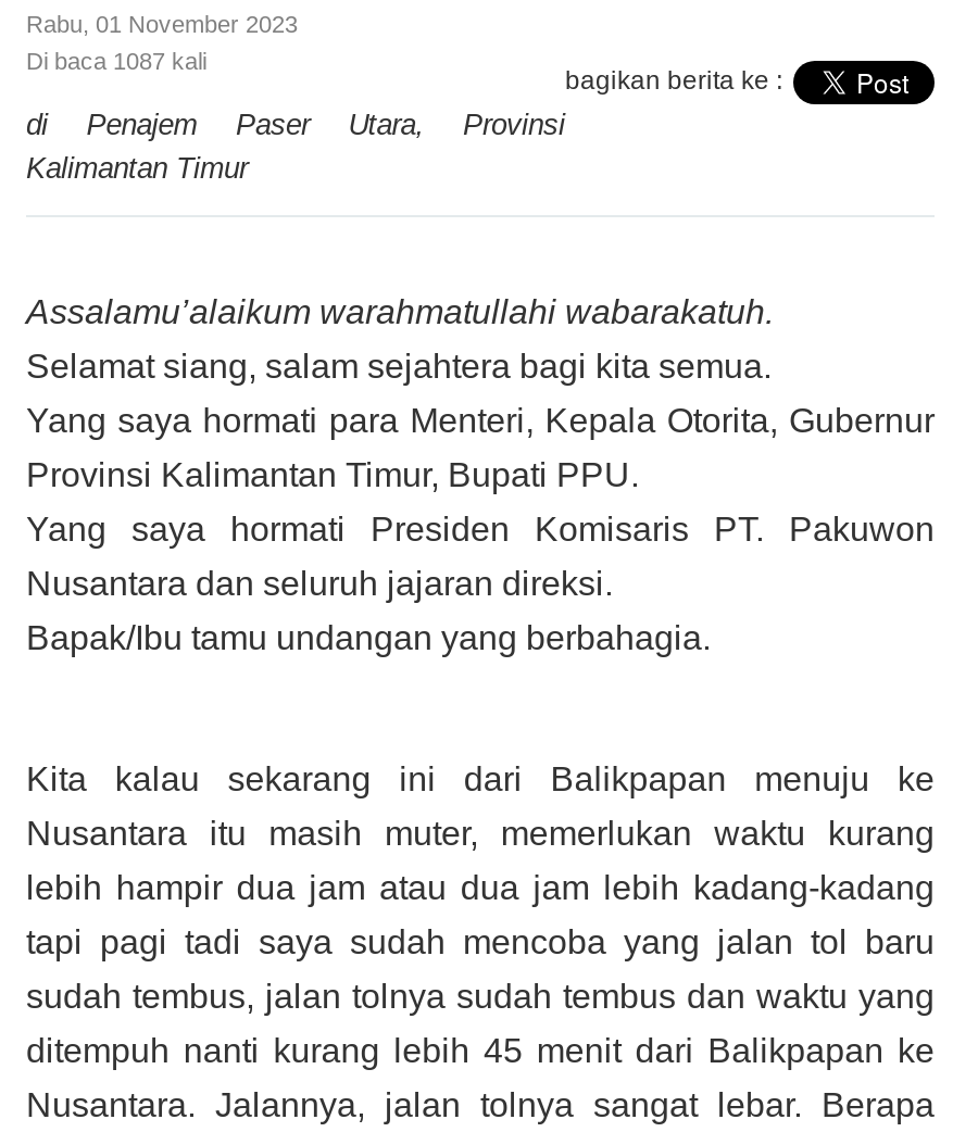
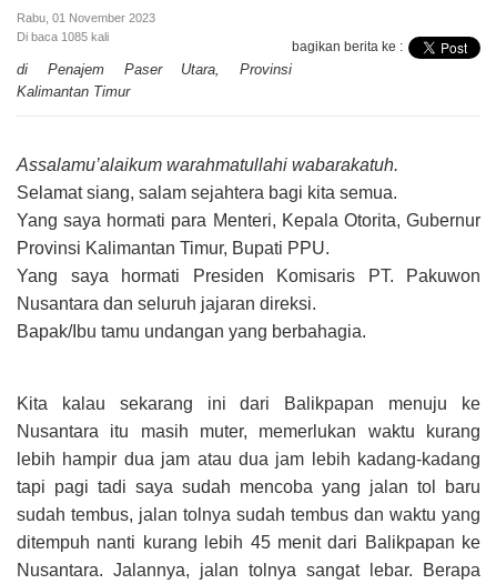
[26,48,206,74] Di baca 1087 kali -> [17,30,109,43] Di baca 1085 kali

